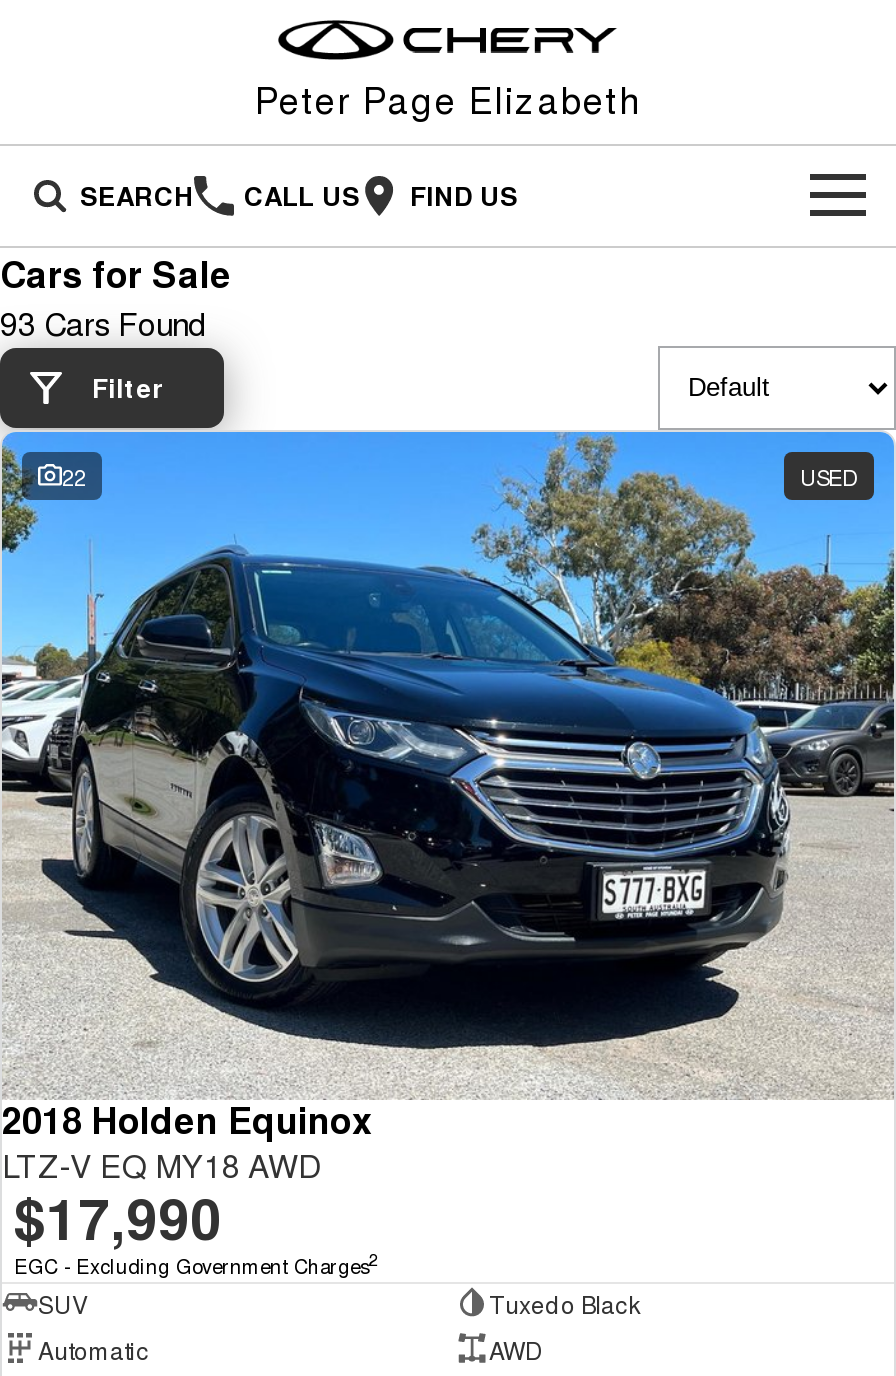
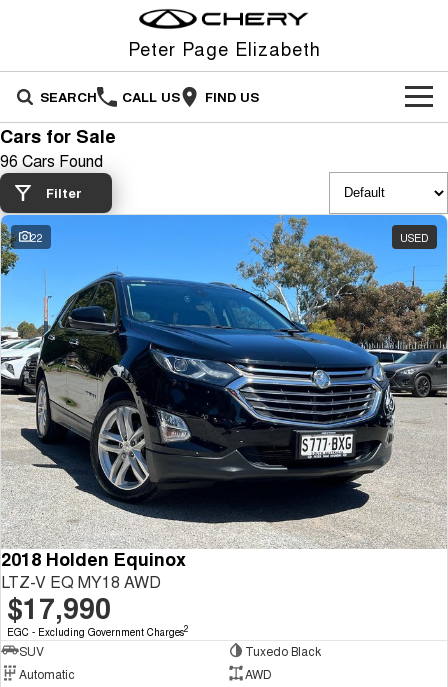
[0,300,206,346] 93 Cars Found -> [0,149,103,172] 96 Cars Found

